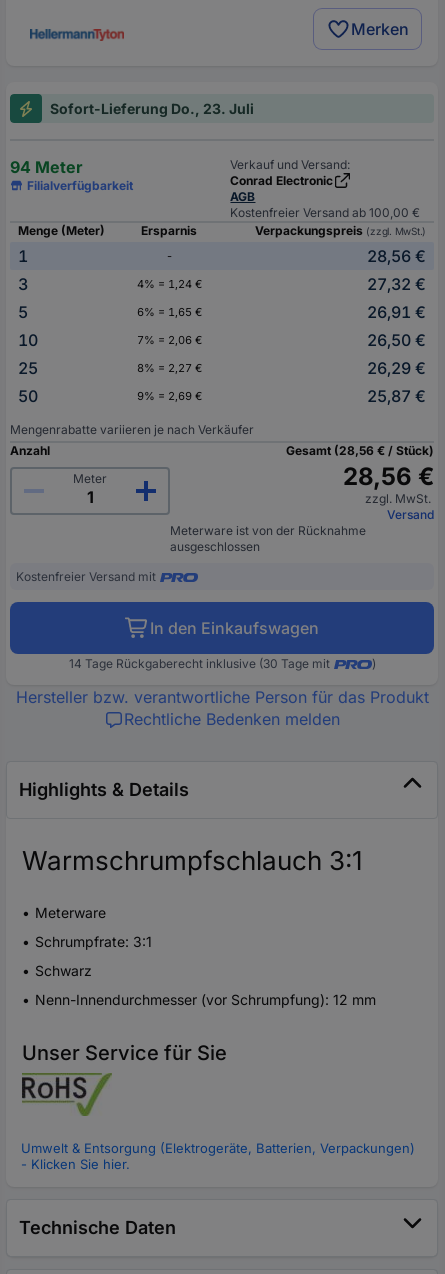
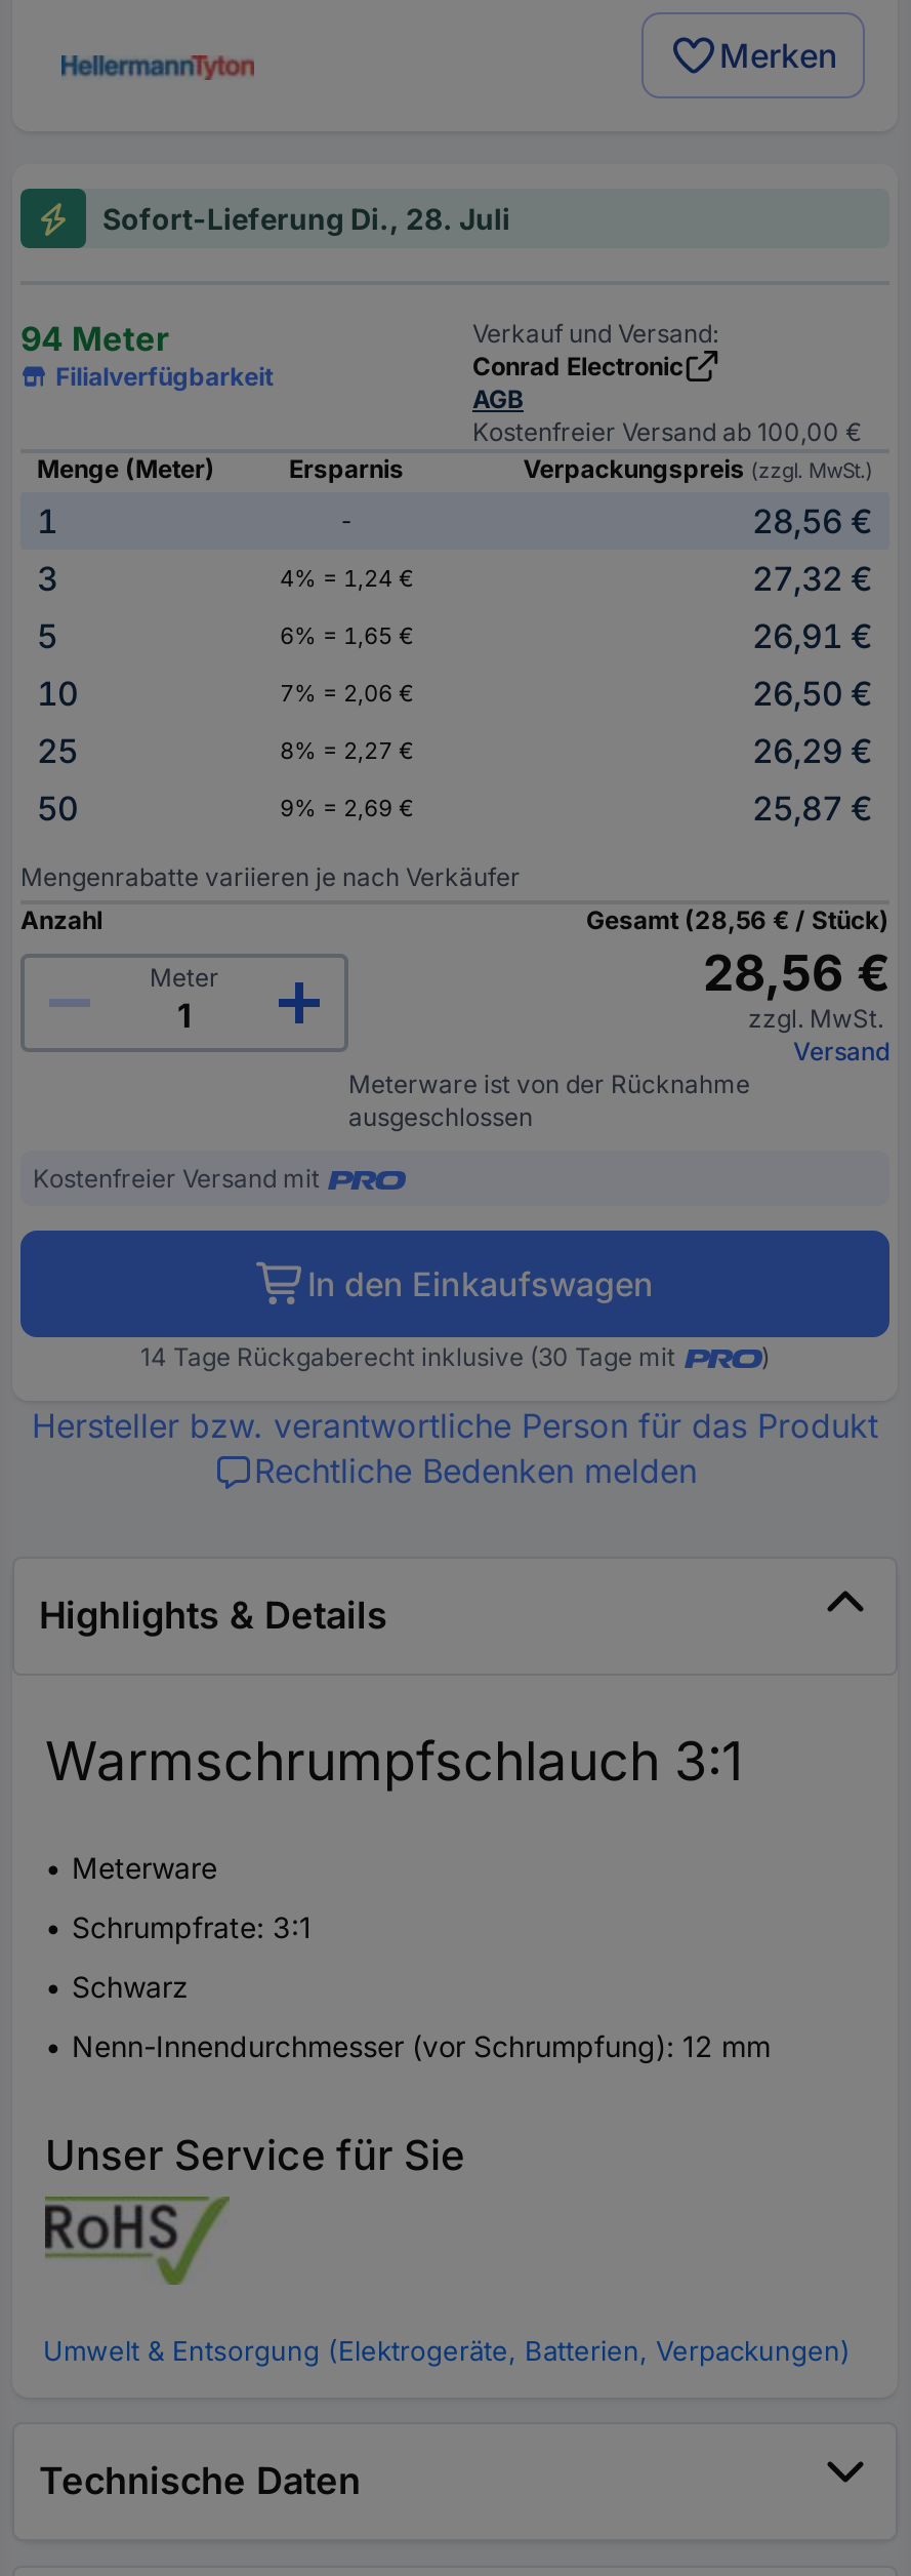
[50,100,254,117] Sofort-Lieferung Do., 23. Juli -> [102,201,510,236] Sofort-Lieferung Di., 28. Juli
[21,1156,130,1172] - Klicken Sie hier. -> none

